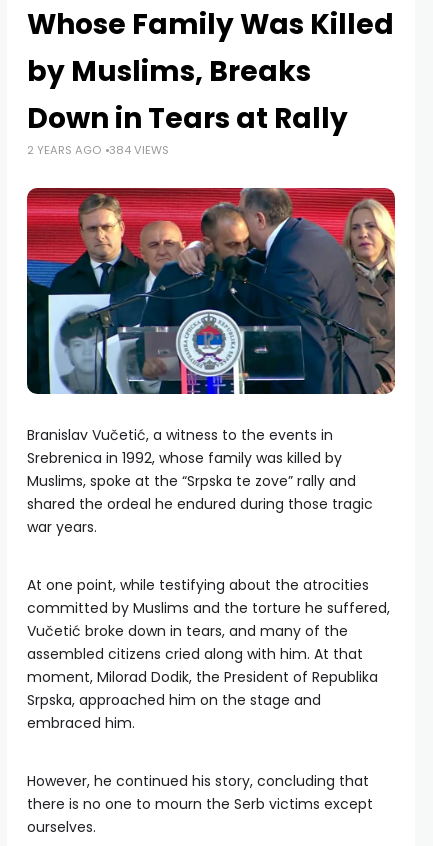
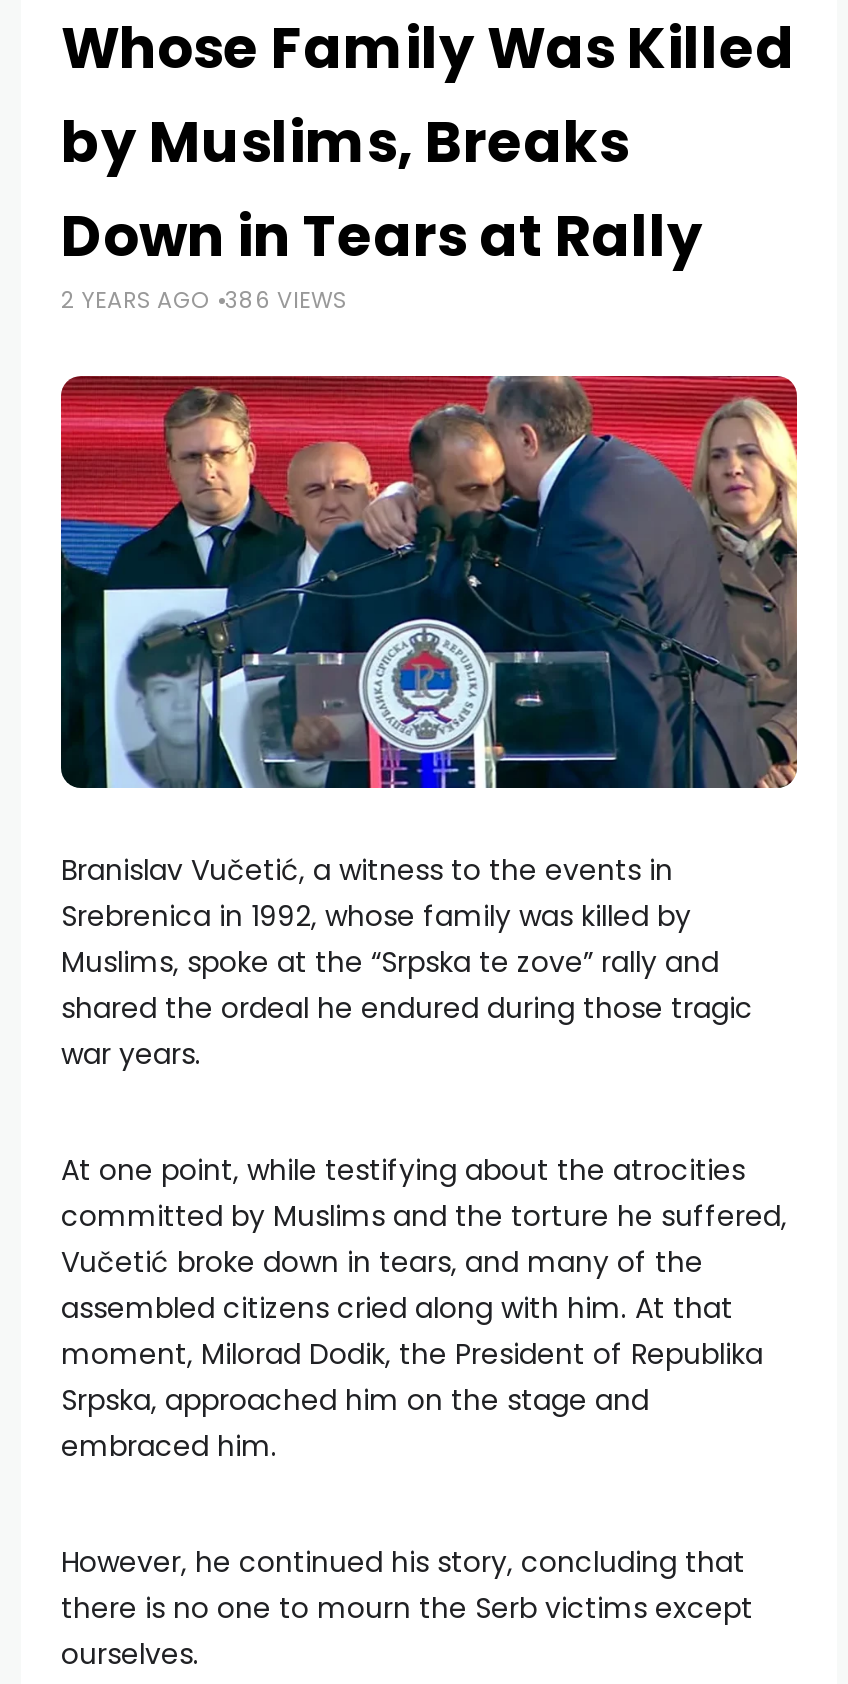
[27,142,169,158] 2 YEARS AGO 384 VIEWS -> [61,284,347,316] 2 YEARS AGO 386 VIEWS

